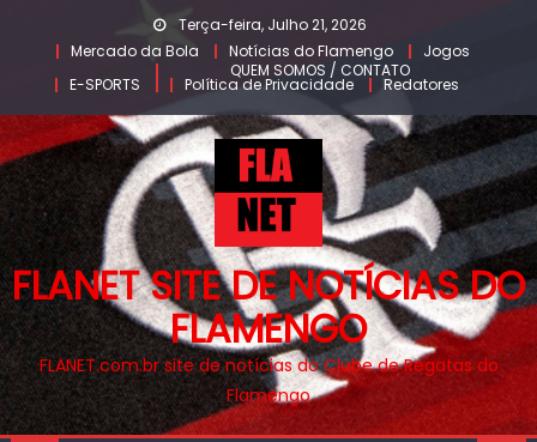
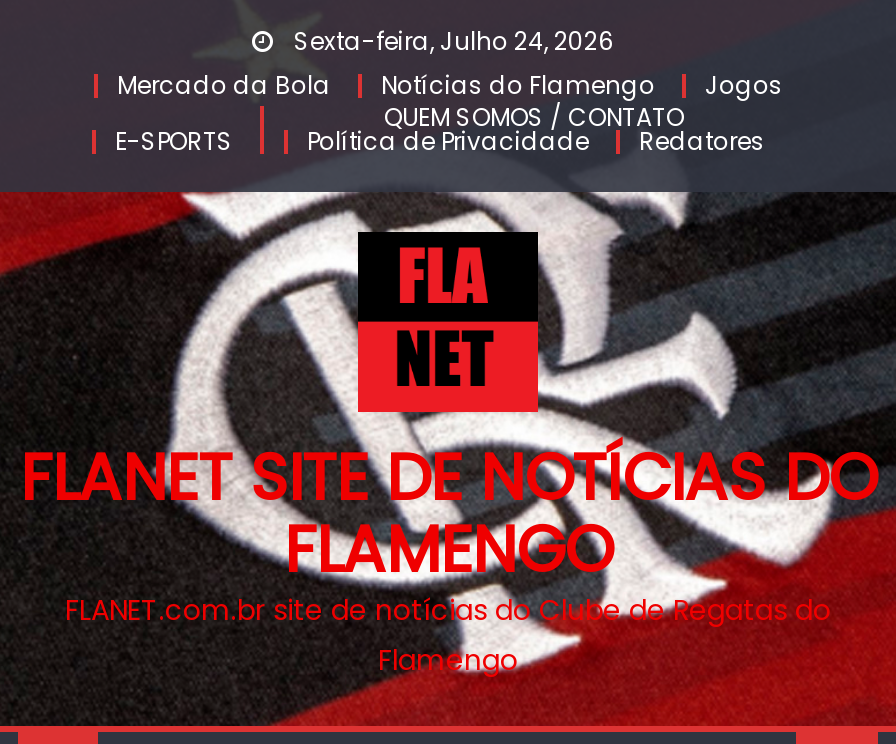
[174,14,366,35] Terça-feira, Julho 21, 2026 -> [288,24,614,58] Sexta-feira, Julho 24, 2026

